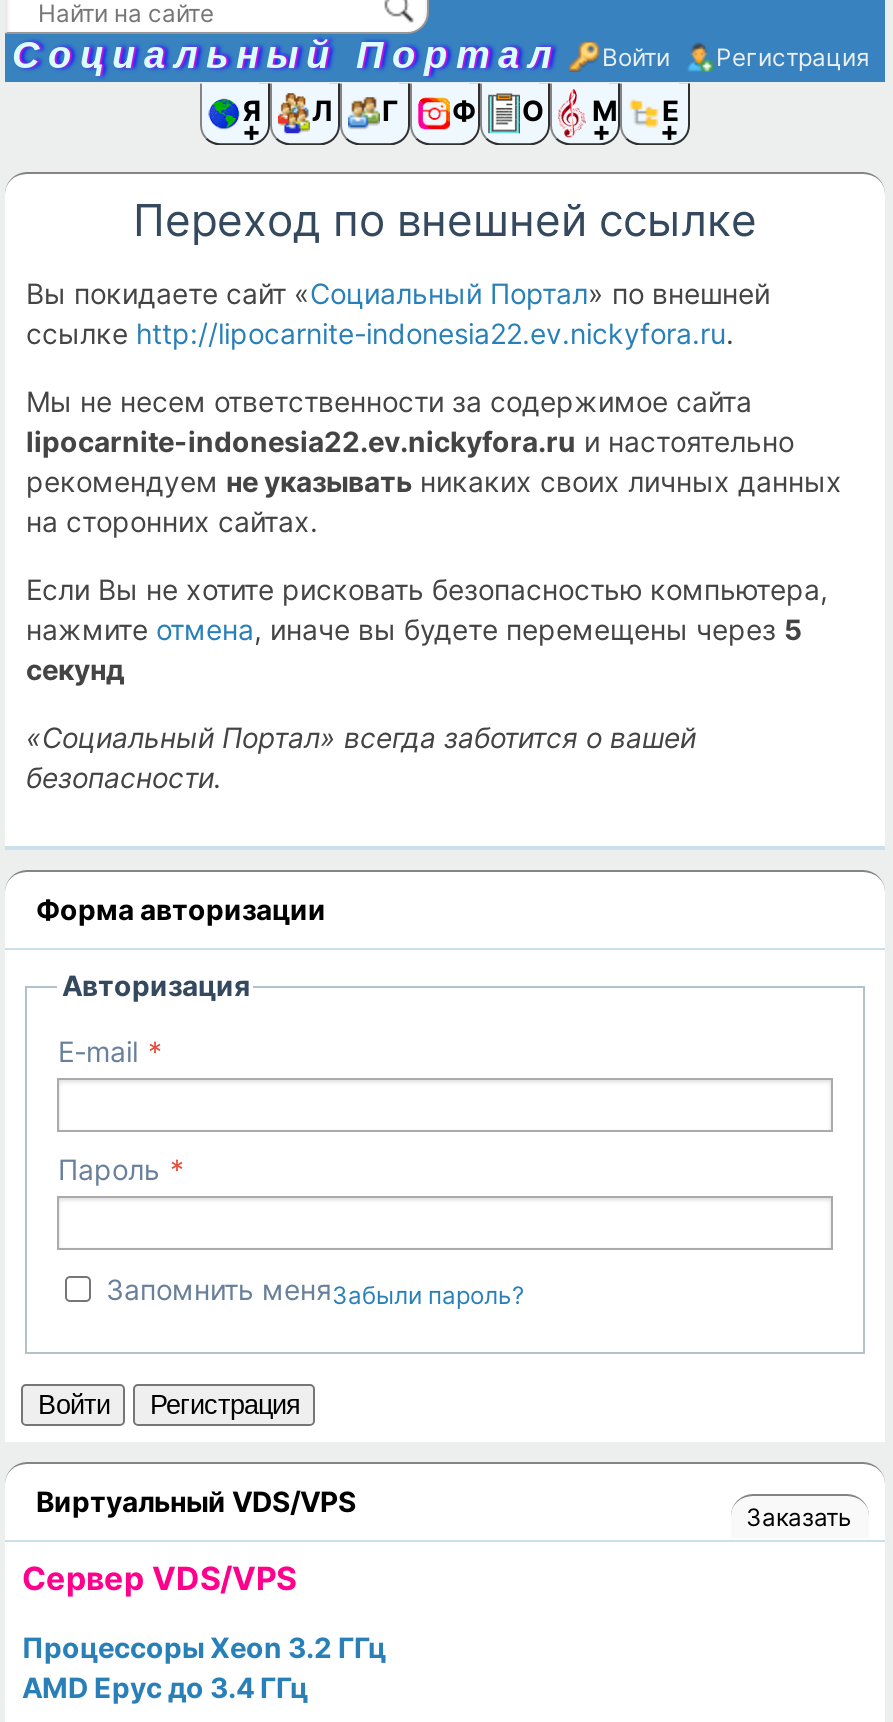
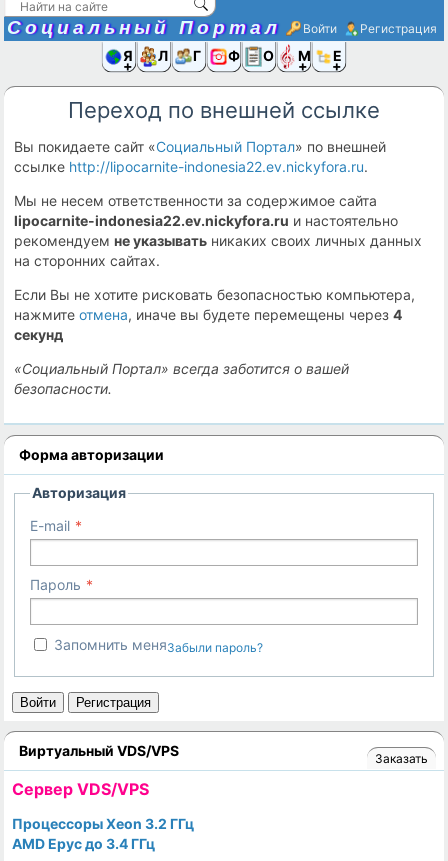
[26,612,802,646] нажмите отмена, иначе вы будете перемещены через 5 -> [14,306,402,323] нажмите отмена, иначе вы будете перемещены через 4

